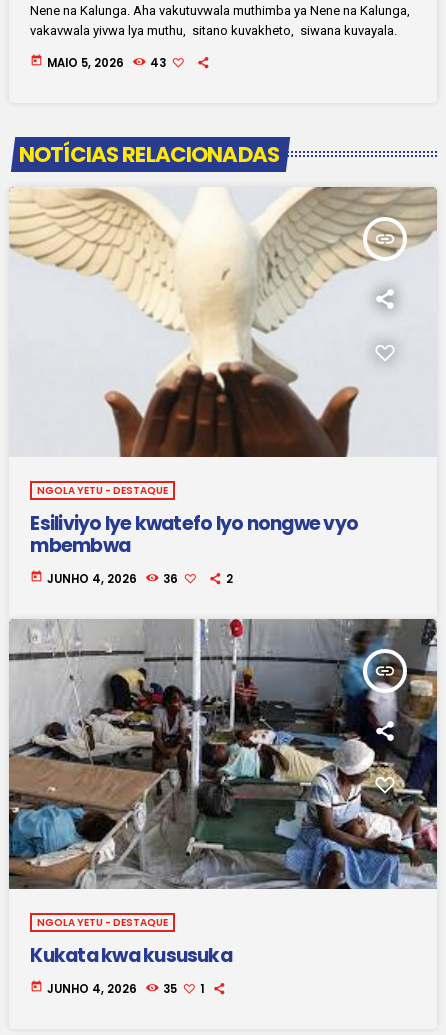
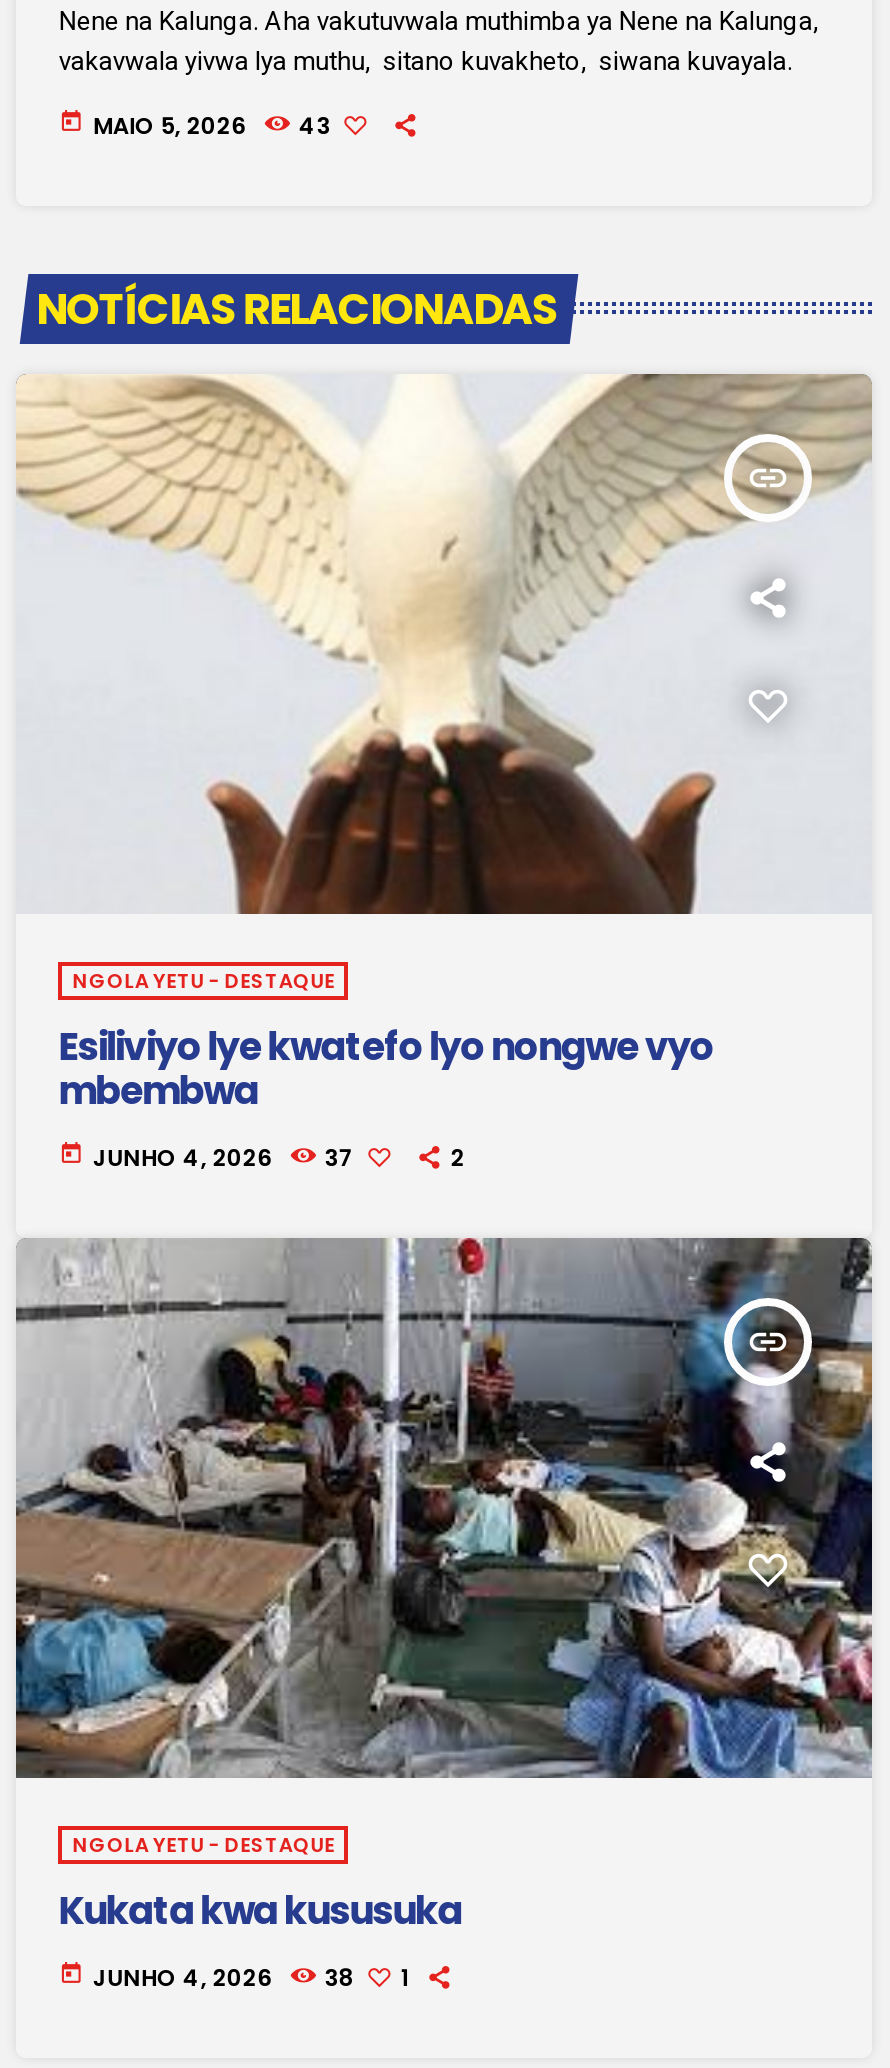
[163,571,178,587] 36 -> [325,1142,355,1174] 37
[163,981,177,997] 35 -> [325,1962,355,1994] 38

